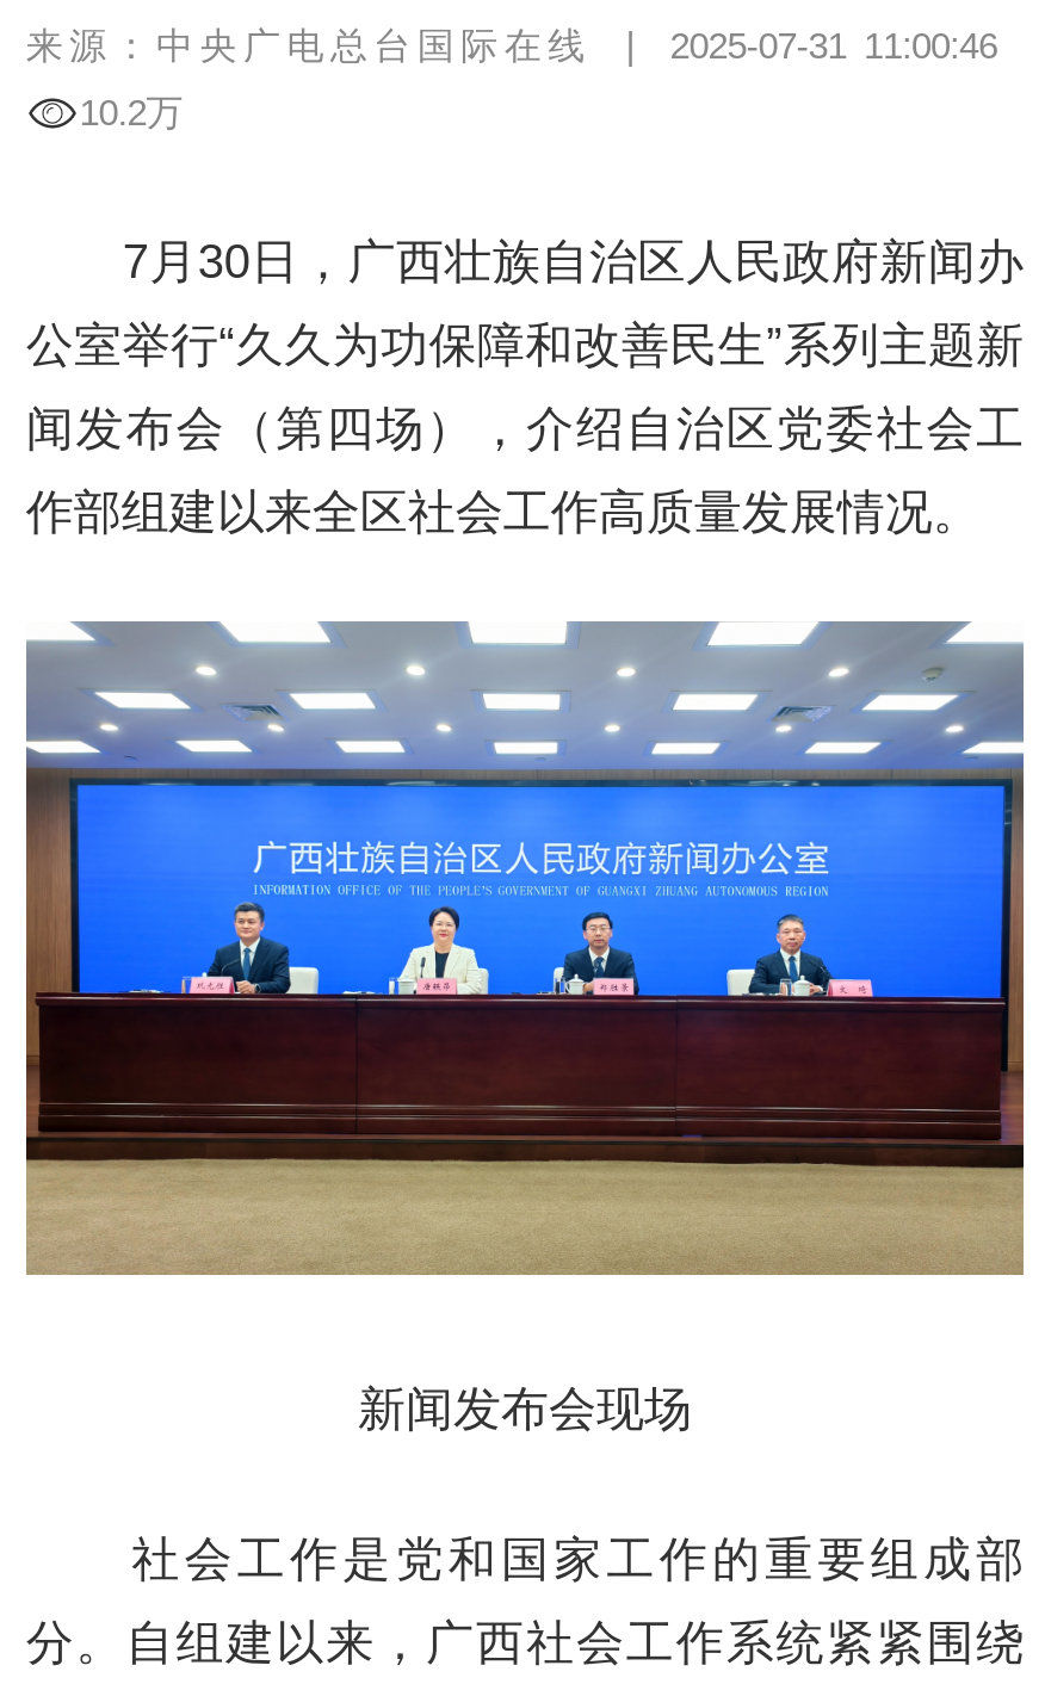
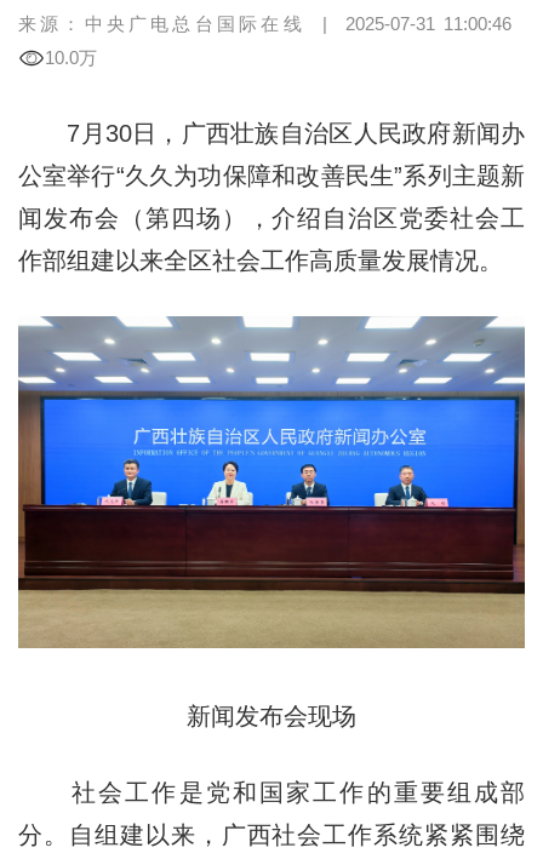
[79,91,182,132] 10.2万 -> [45,47,97,67] 10.0万

